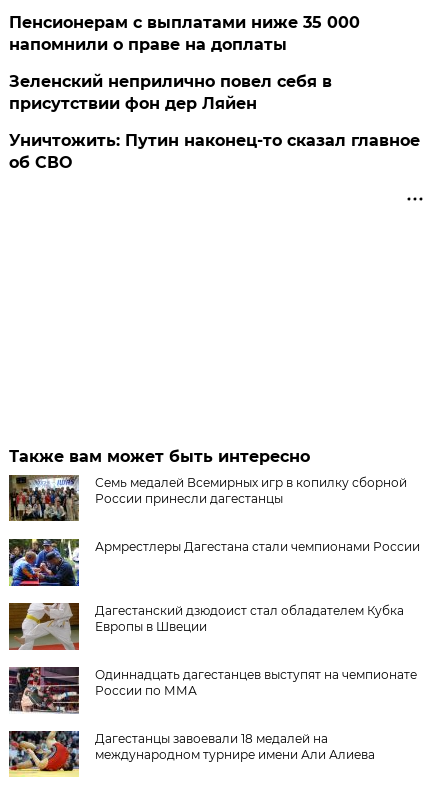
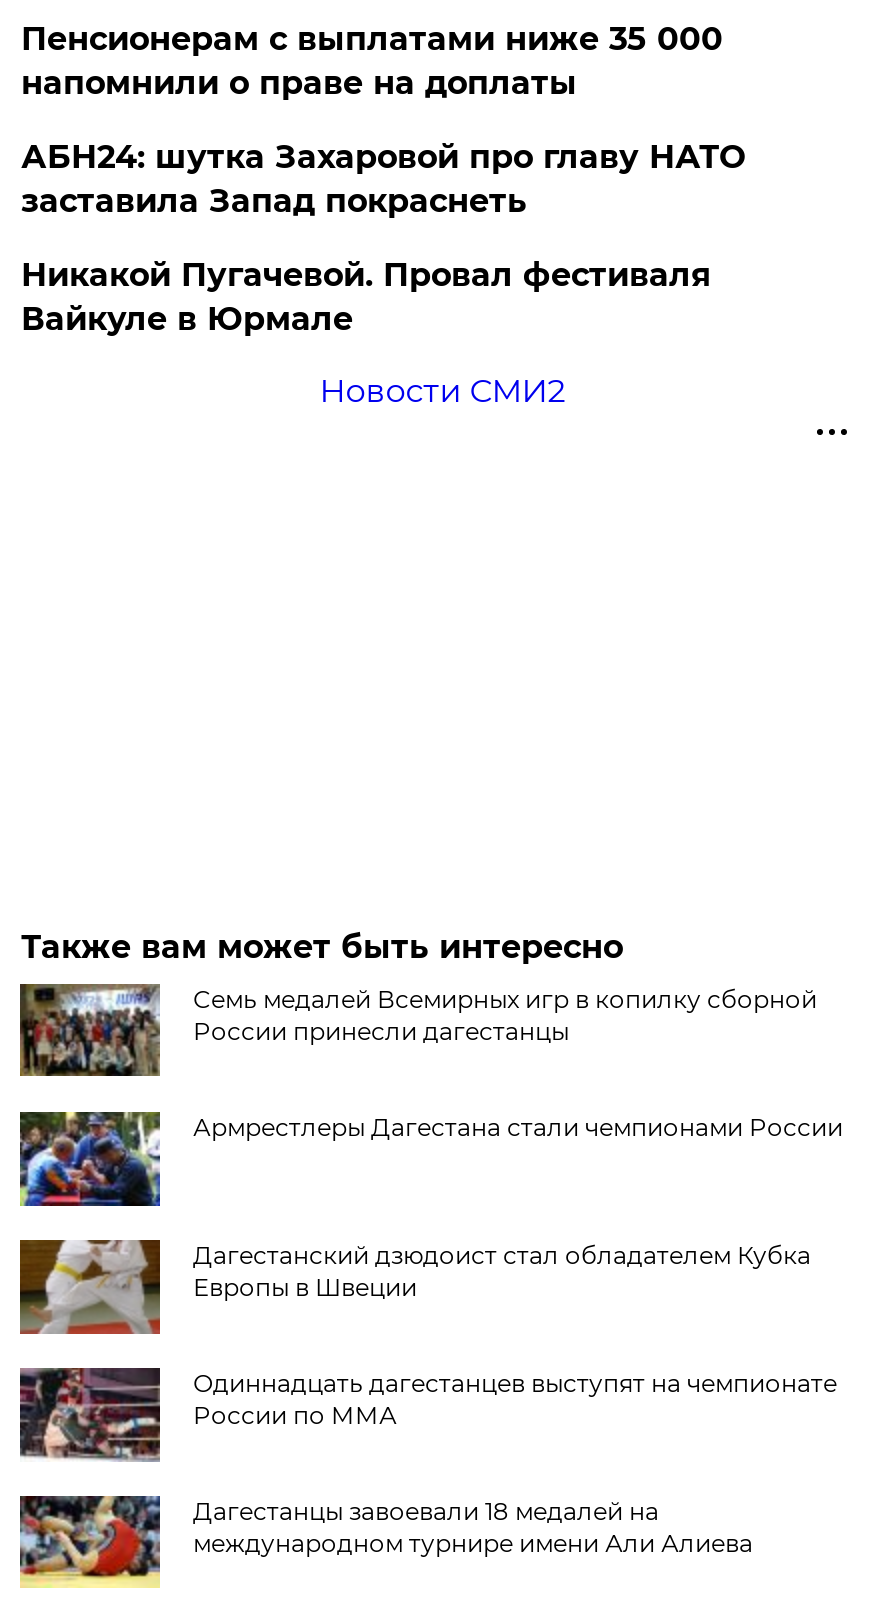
[9,72,420,172] Зеленский неприлично повел cебя в | присутствии фон дер Ляйен | Уничтожить: Путин наконец-то сказал главное | об СВО -> [21,138,745,410] АБН24: шутка Захаровой про главу НАТО | заставила Запад покраснеть | Никакой Пугачевой. Провал фестиваля | Вайкуле в Юрмале | Новости СМИ2

